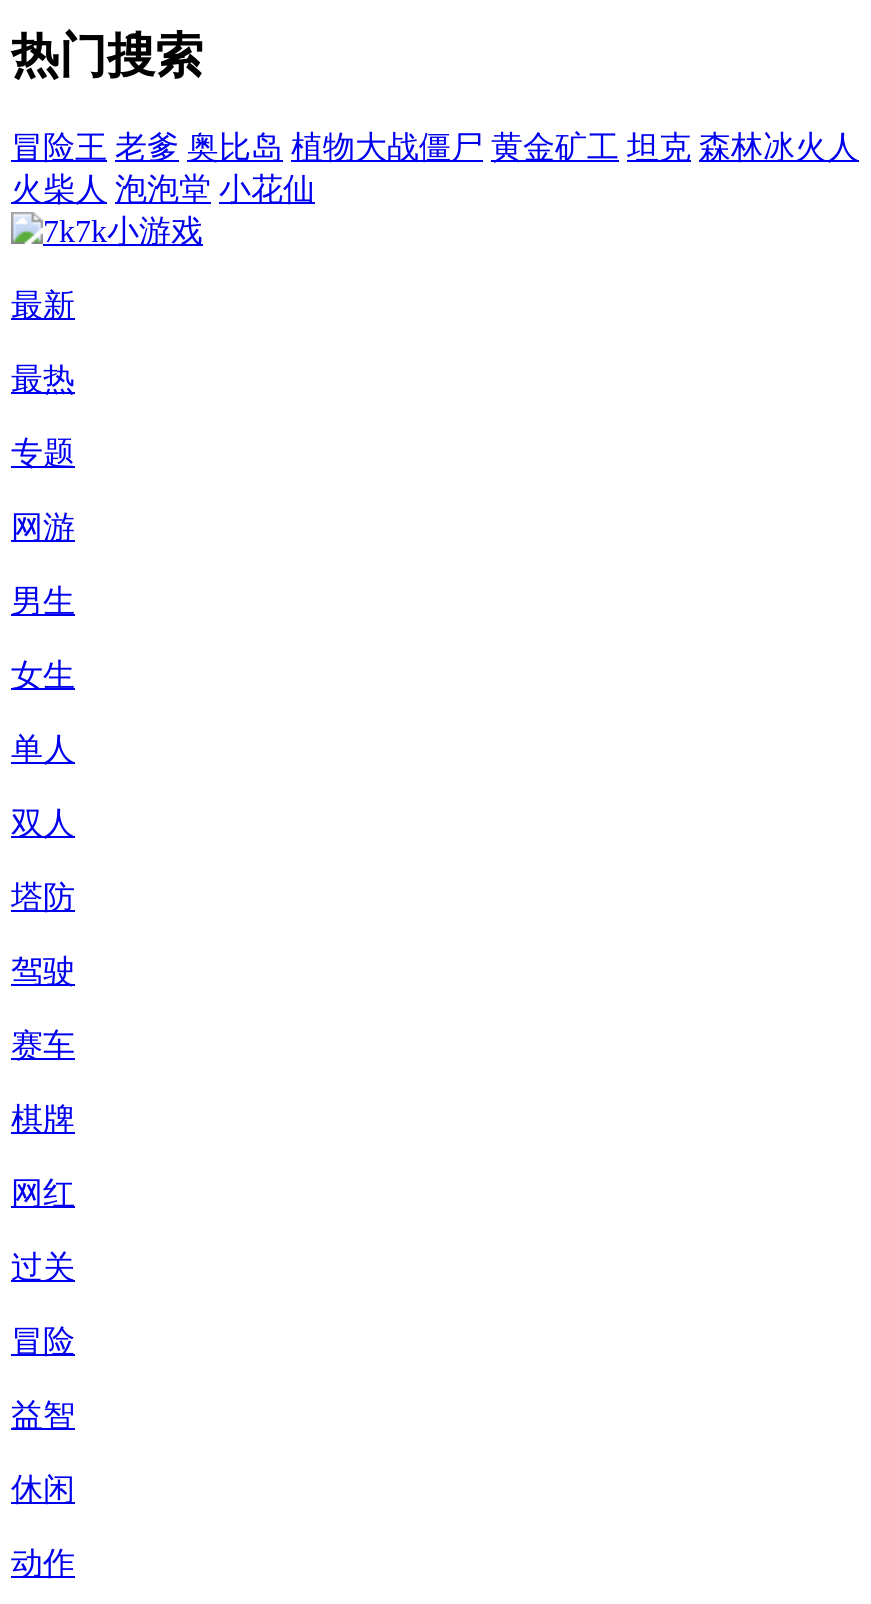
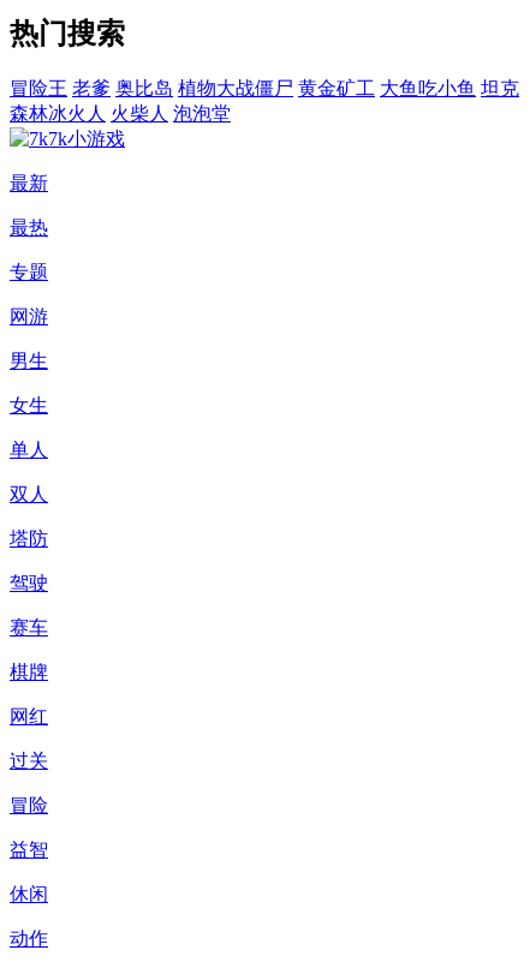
[11,129,859,205] 冒险王 老爹 奥比岛 植物大战僵尸 黄金矿工 坦克 森林冰火人 | 火柴人 泡泡堂 小花仙 -> [10,78,519,123] 冒险王 老爹 奥比岛 植物大战僵尸 黄金矿工 大鱼吃小鱼 坦克 | 森林冰火人 火柴人 泡泡堂

